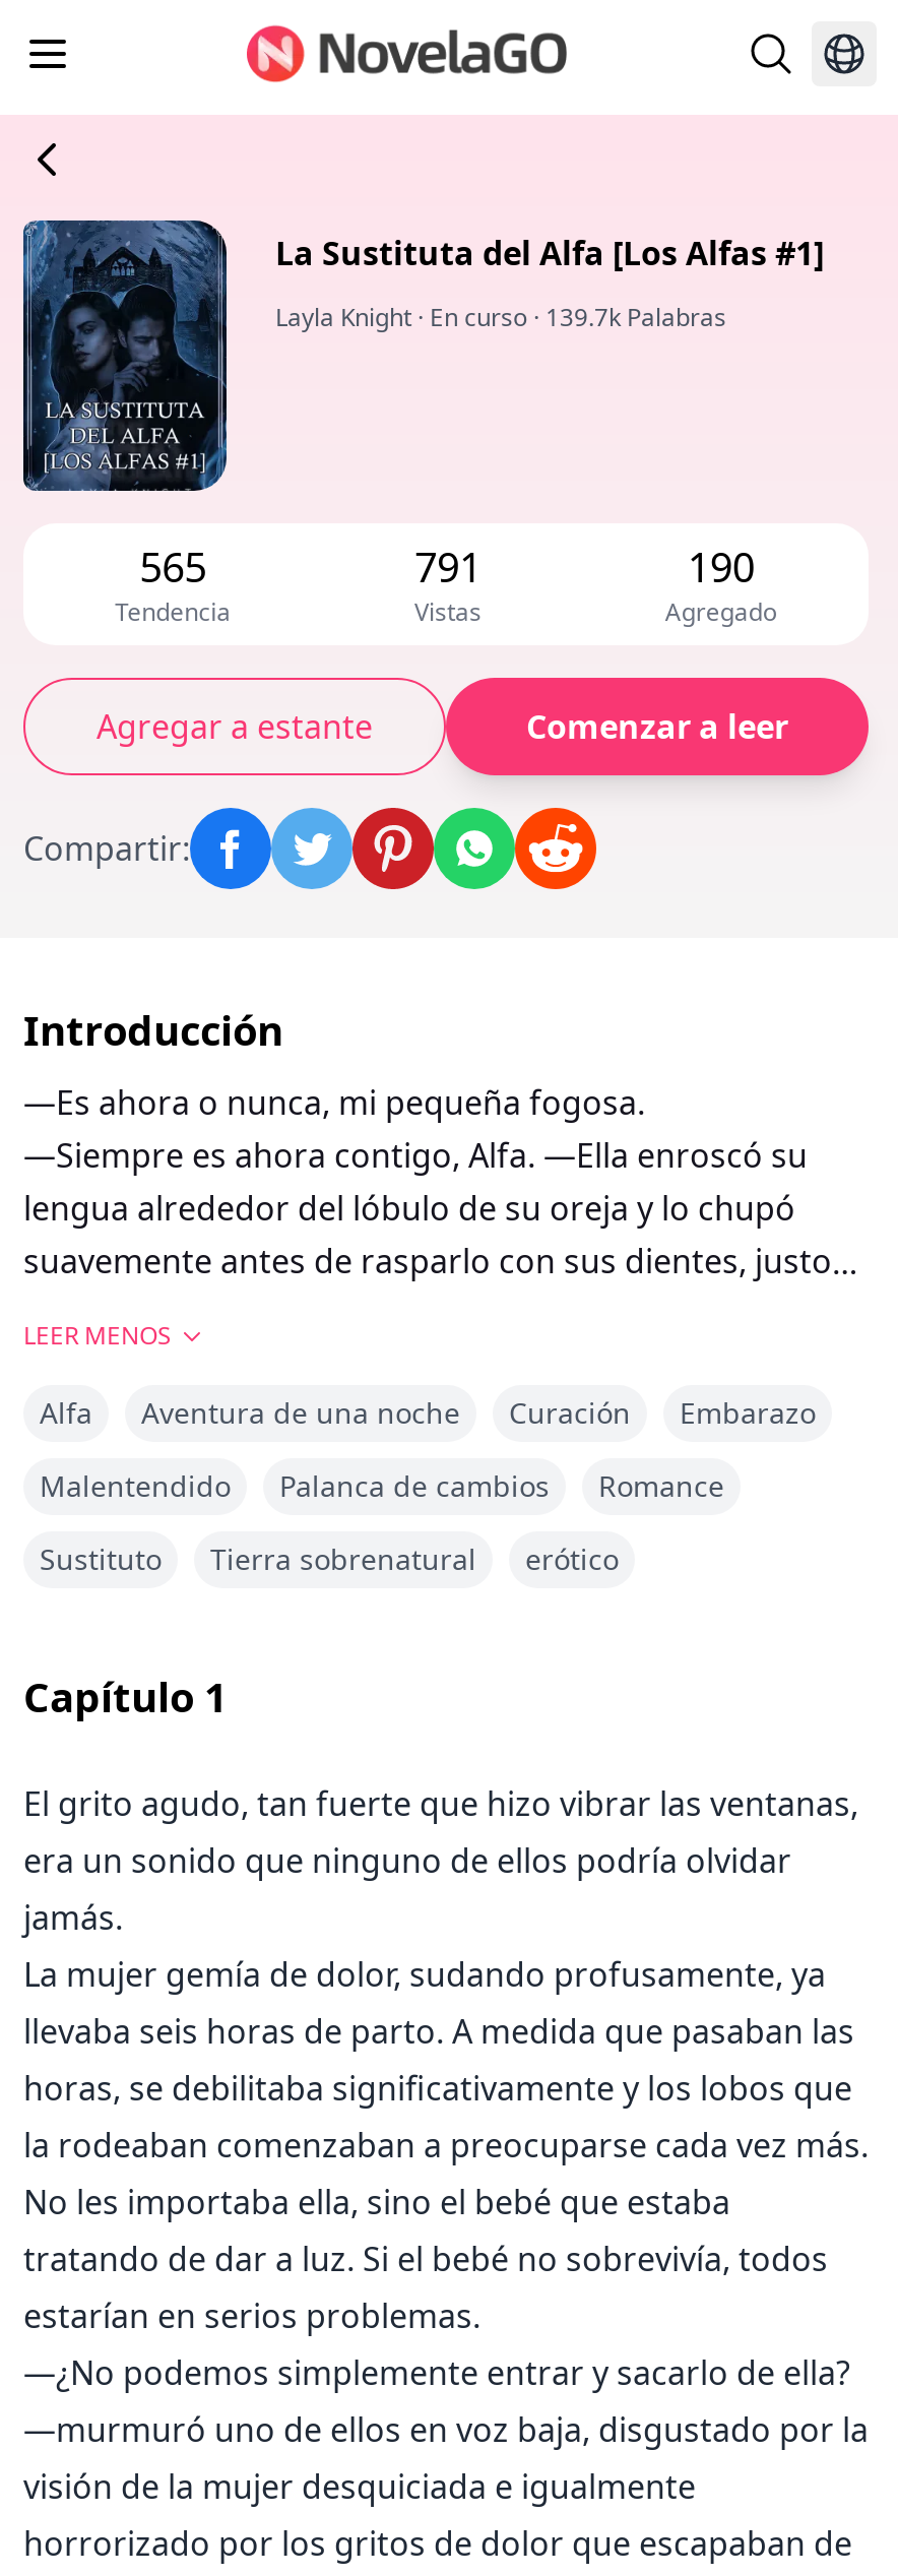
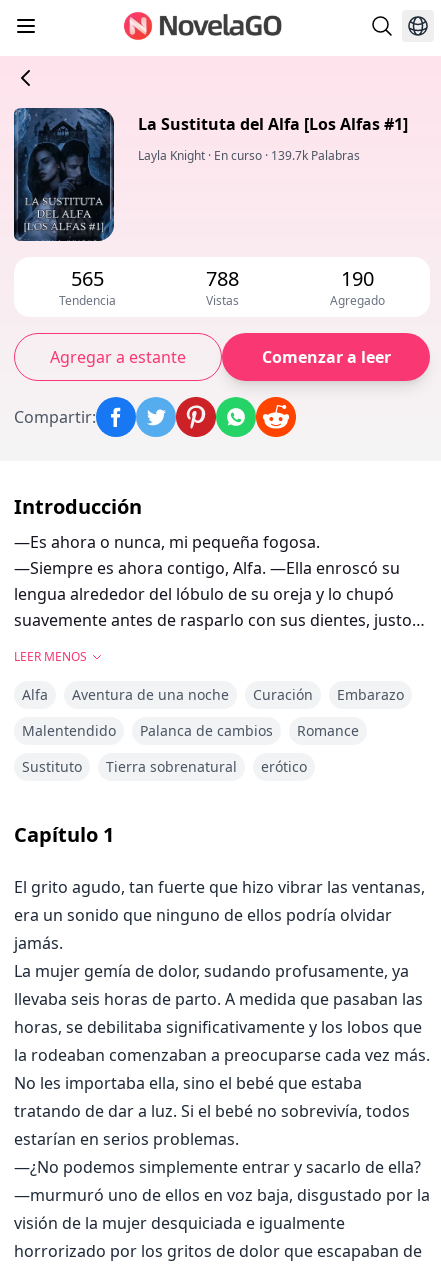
[414,540,482,595] 791 -> [206,265,239,292] 788

